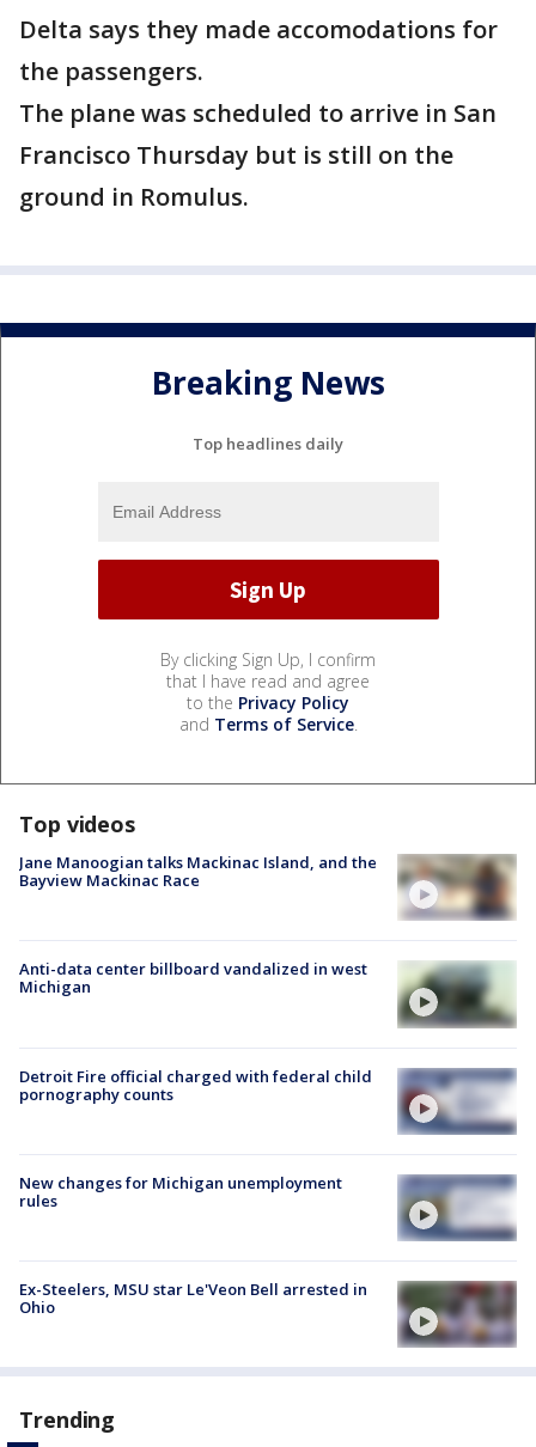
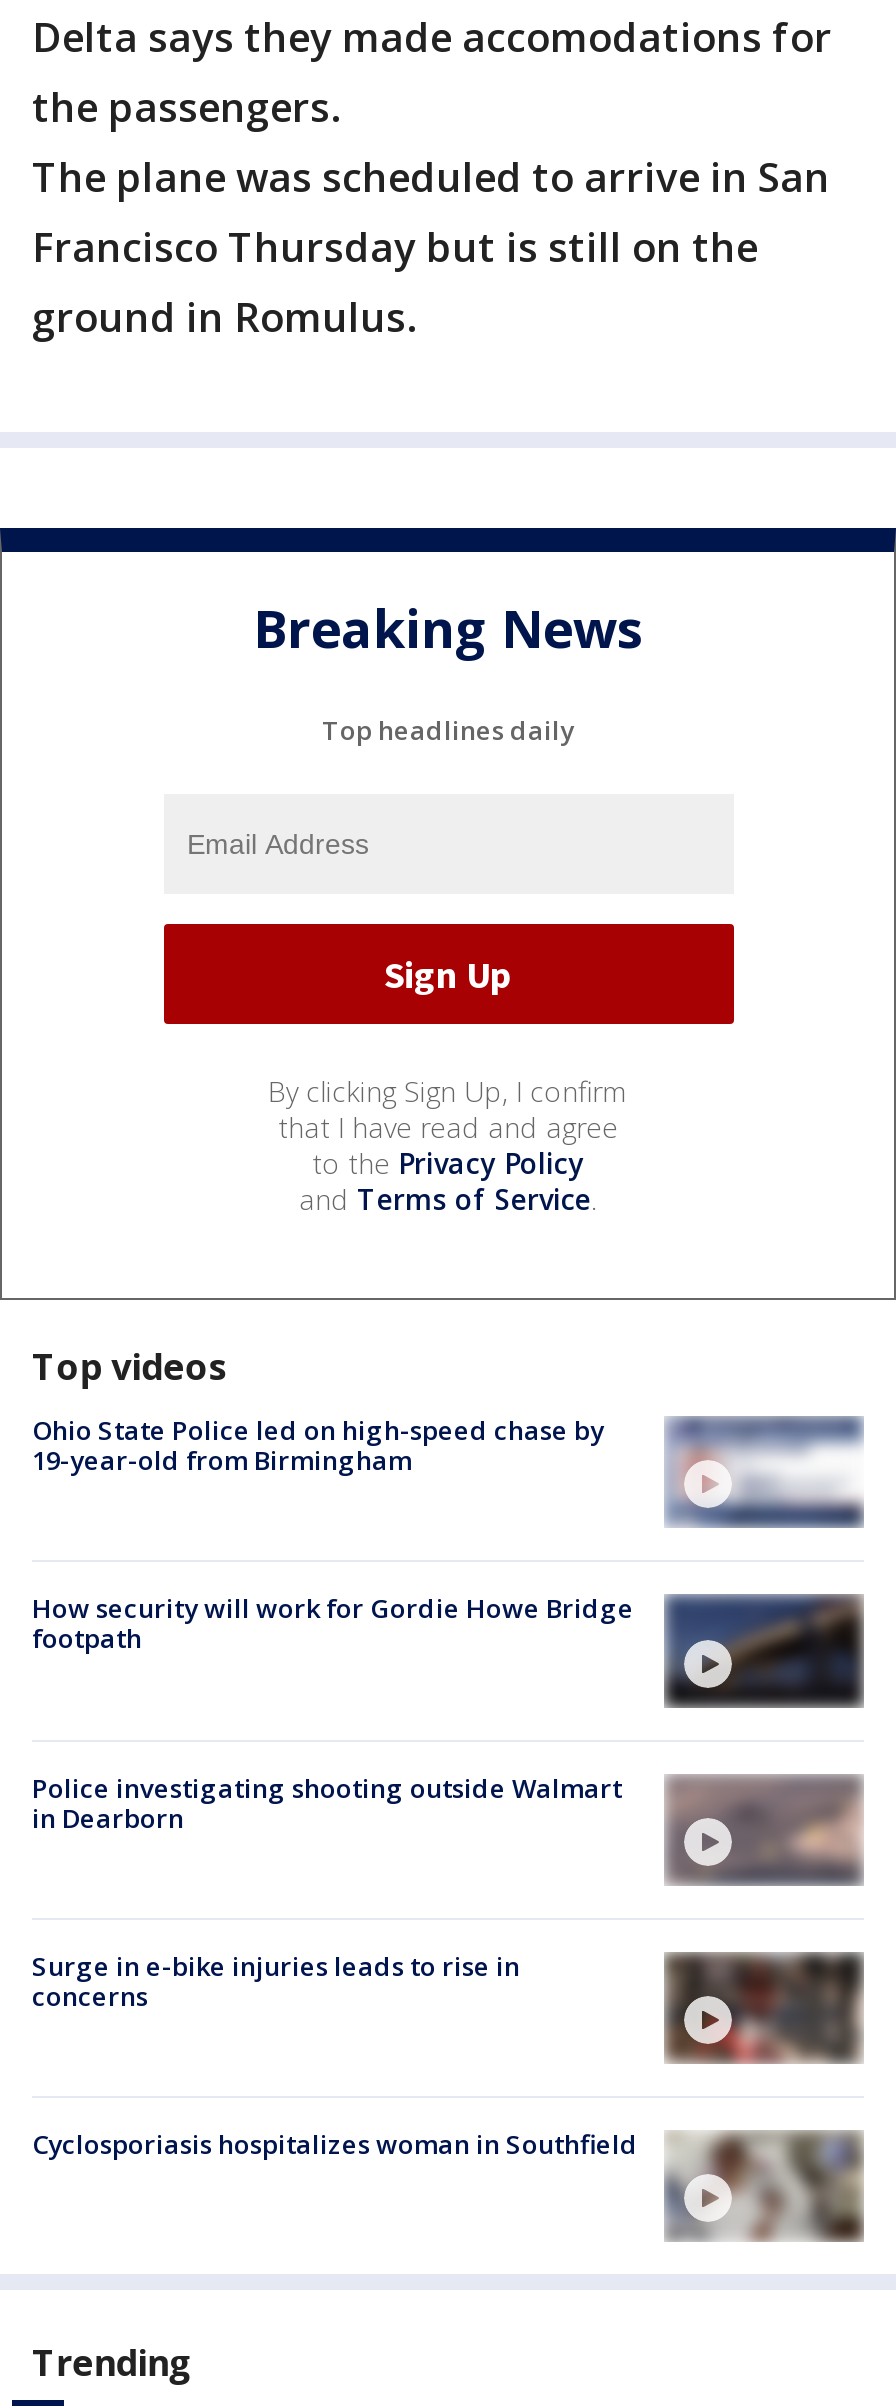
[19,851,516,920] [image] | Jane Manoogian talks Mackinac Island, and the | Bayview Mackinac Race -> [32,1412,864,1528] [image] | Ohio State Police led on high-speed chase by | 19-year-old from Birmingham
[19,958,517,1026] [image] | Anti-data center billboard vandalized in west | Michigan -> [32,1591,866,1706] [image] | How security will work for Gordie Howe Bridge | footpath
[19,1065,516,1134] [image] | Detroit Fire official charged with federal child | pornography counts -> [32,1769,864,1882] [image] | Police investigating shooting outside Walmart | in Dearborn
[19,1172,342,1211] New changes for Michigan unemployment | rules -> [32,1948,520,2014] Surge in e-bike injuries leads to rise in | concerns
[397,1174,516,1241] [image] -> [664,1954,864,2064] [image]
[19,1278,517,1348] [image] | Ex-Steelers, MSU star Le'Veon Bell arrested in | Ohio -> [32,2126,862,2240] [image] | Cyclosporiasis hospitalizes woman in Southfield

